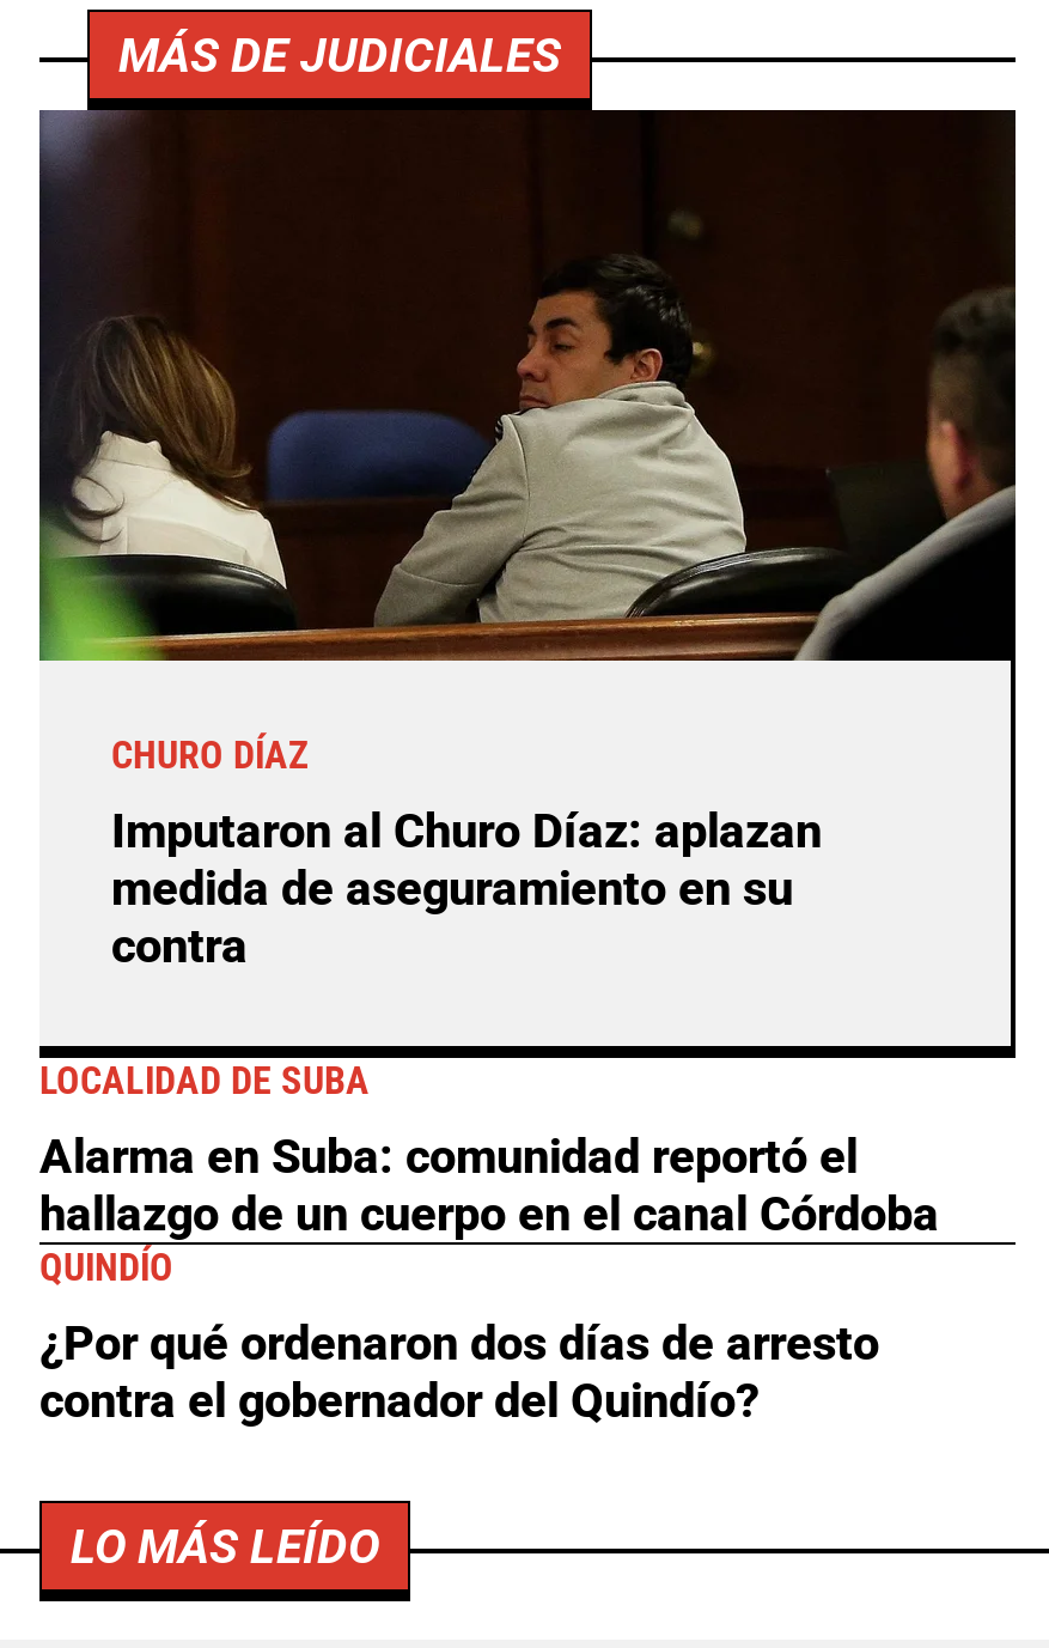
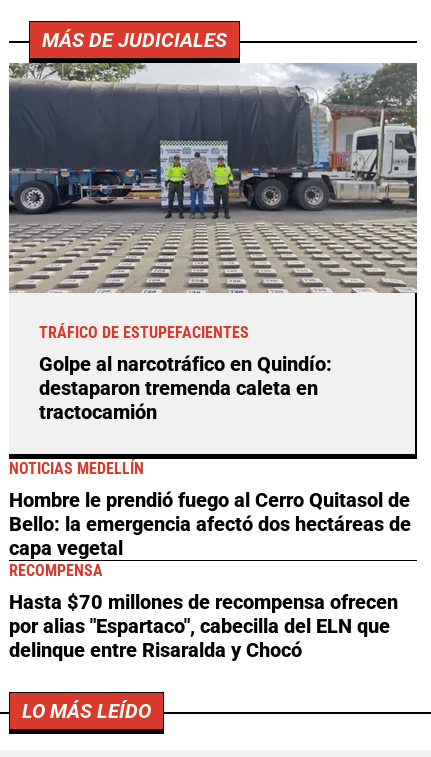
[39,108,1016,973] [image] | CHURO DÍAZ | Imputaron al Churo Díaz: aplazan | medida de aseguramiento en su | contra -> [9,62,418,424] [image] | TRÁFICO DE ESTUPEFACIENTES | Golpe al narcotráfico en Quindío: | destaparon tremenda caleta en | tractocamión
[39,1057,939,1428] LOCALIDAD DE SUBA | Alarma en Suba: comunidad reportó el | hallazgo de un cuerpo en el canal Córdoba | QUINDÍO | ¿Por qué ordenaron dos días de arresto | contra el gobernador del Quindío? -> [9,459,411,662] NOTICIAS MEDELLÍN | Hombre le prendió fuego al Cerro Quitasol de | Bello: la emergencia afectó dos hectáreas de | capa vegetal | RECOMPENSA | Hasta $70 millones de recompensa ofrecen | por alias "Espartaco", cabecilla del ELN que | delinque entre Risaralda y Chocó

